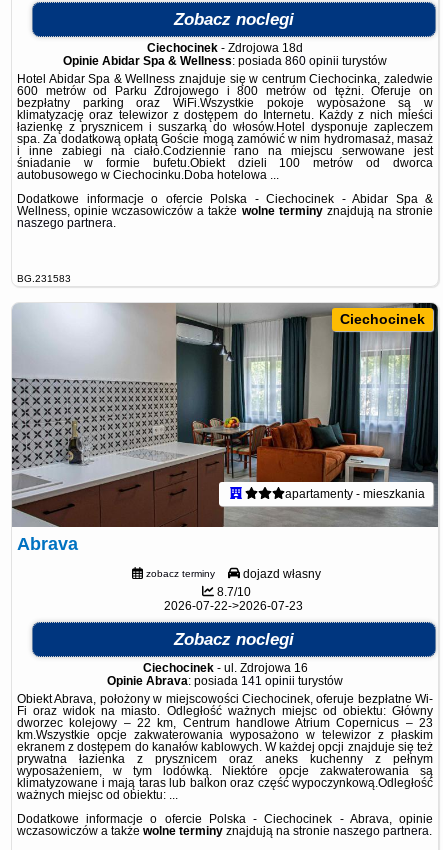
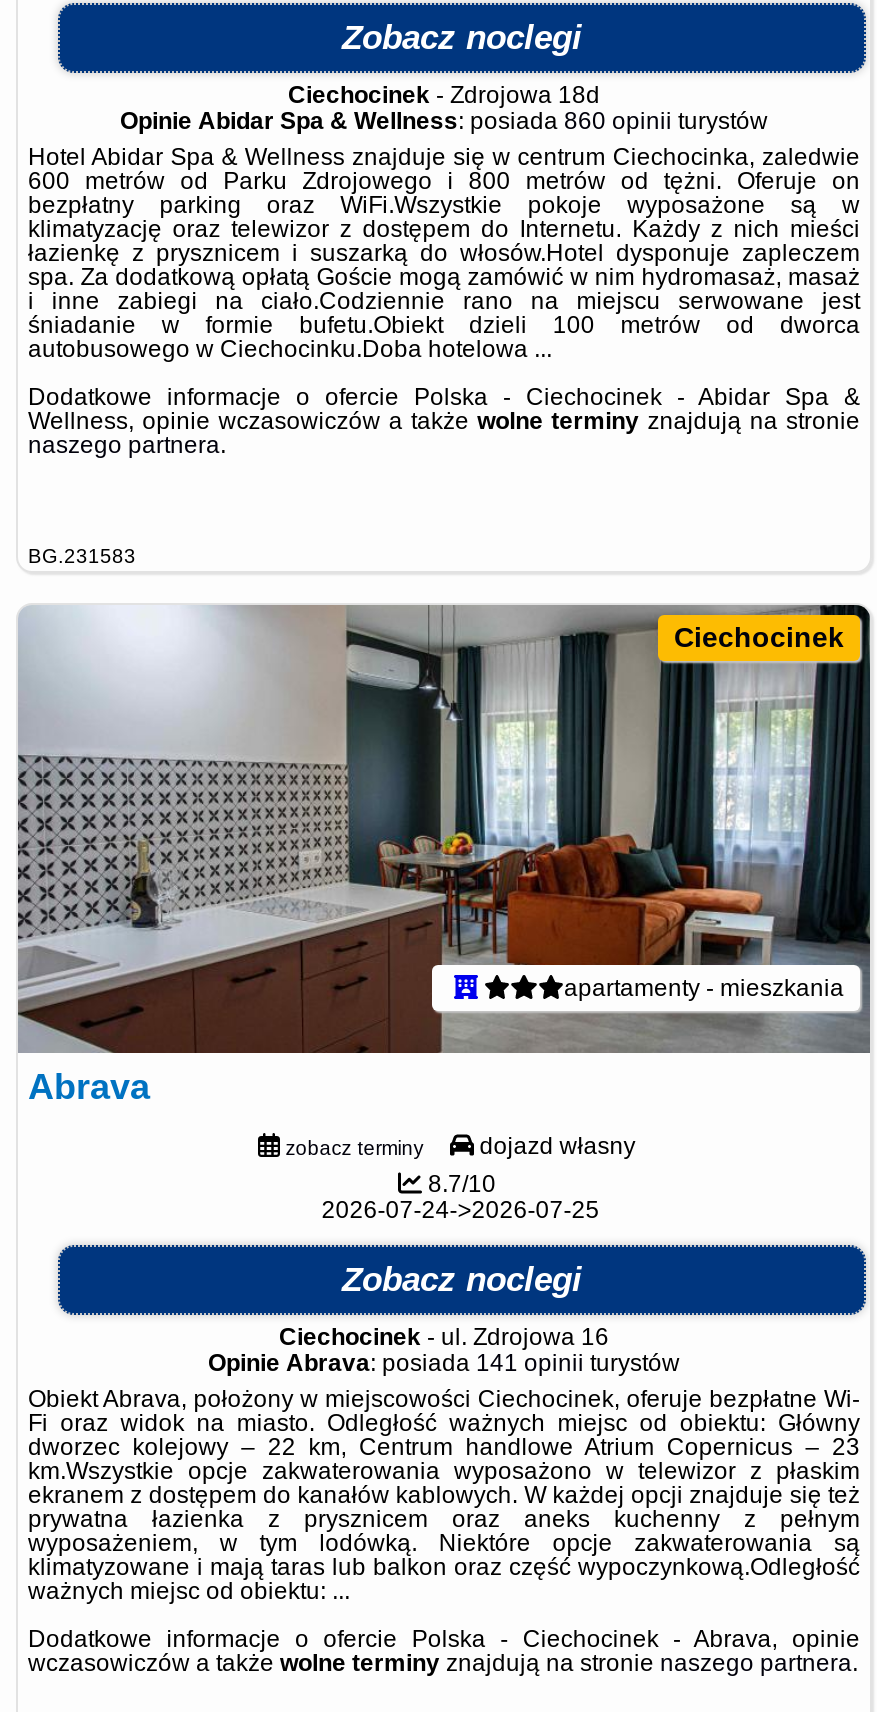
[164,598,303,612] 2026-07-22->2026-07-23 -> [322,1197,600,1225] 2026-07-24->2026-07-25

